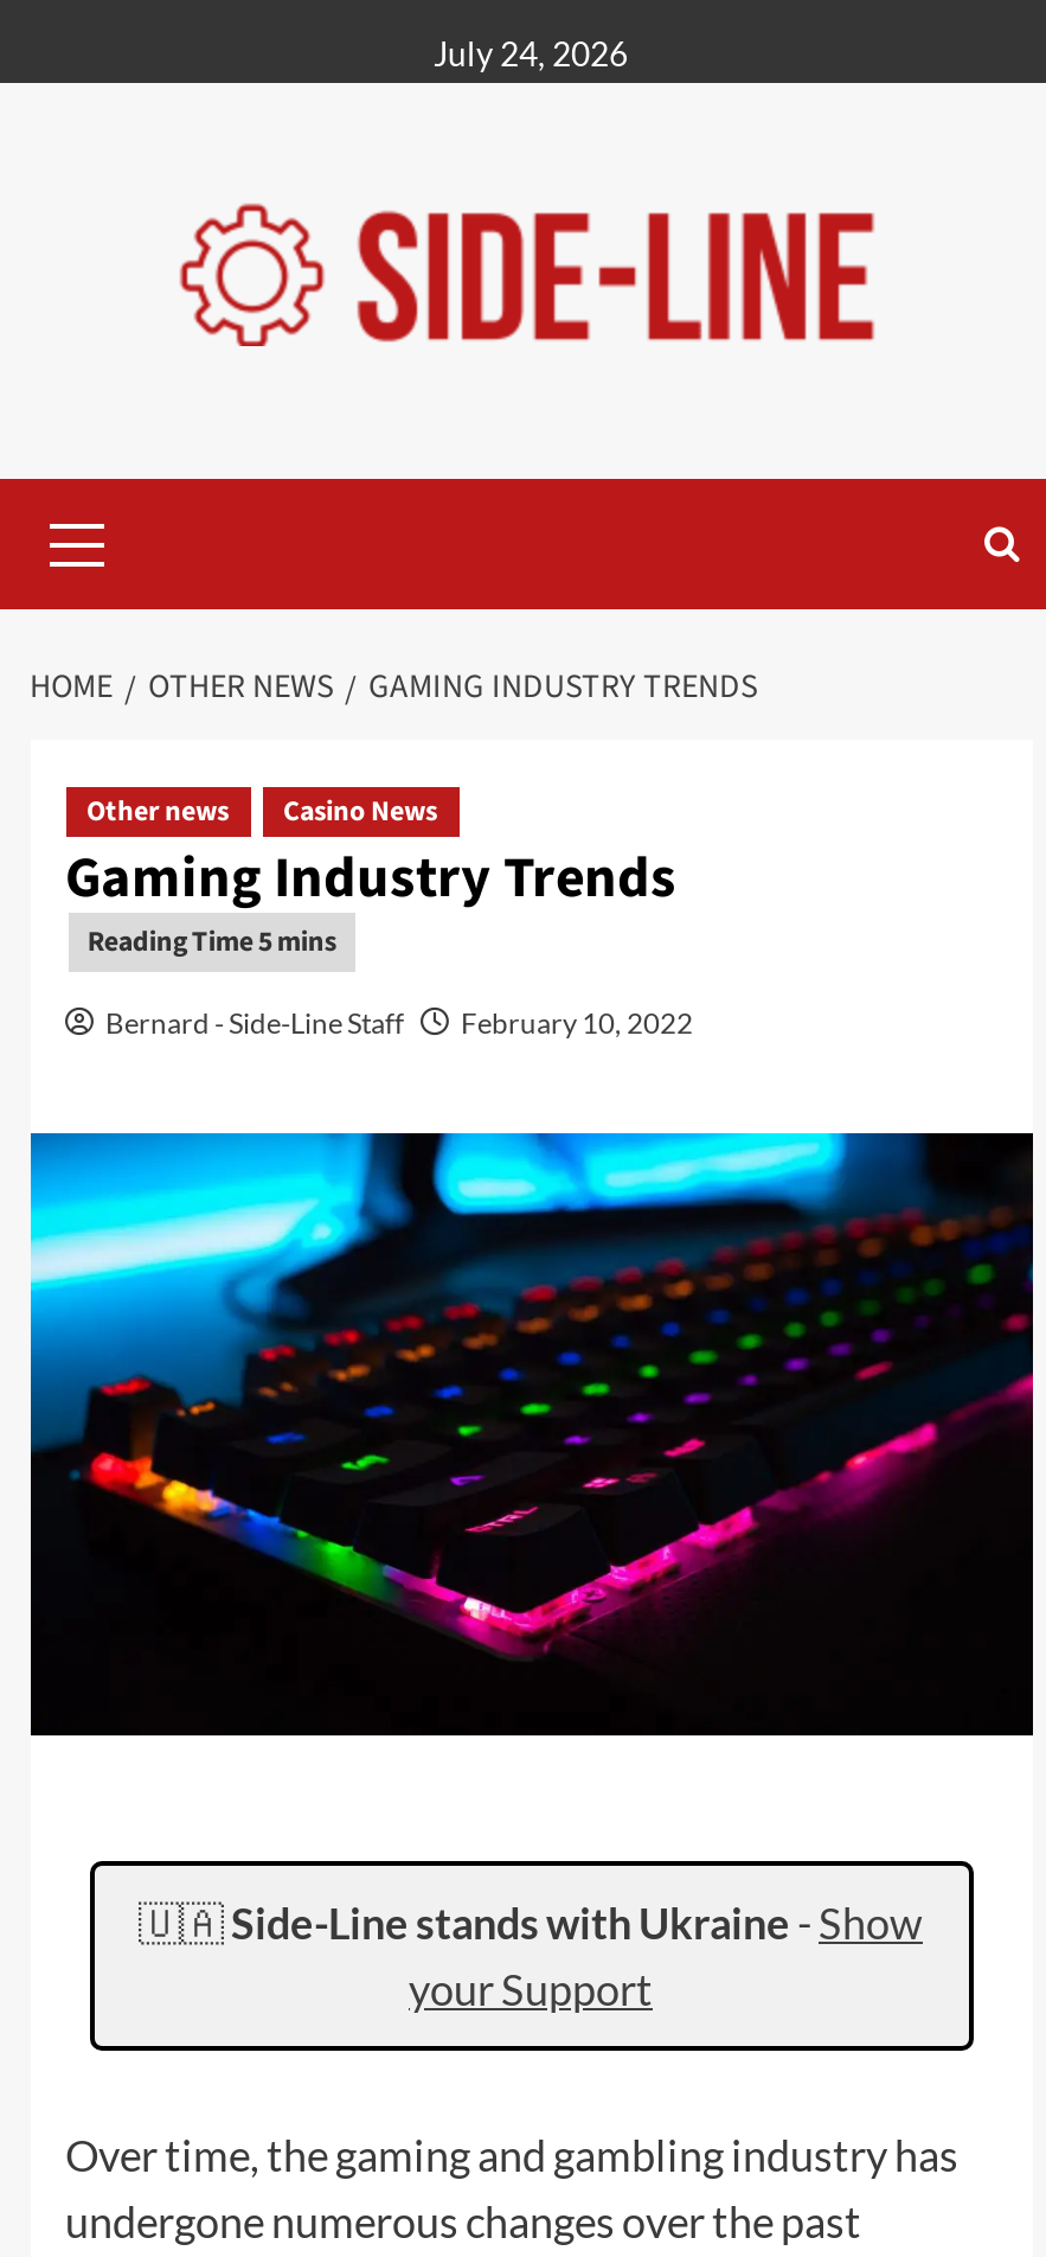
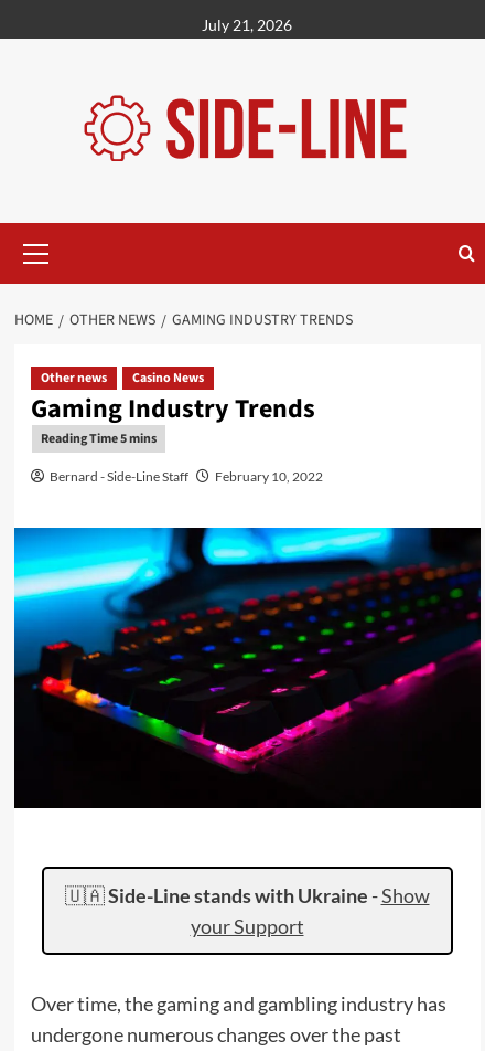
[434,33,628,73] July 24, 2026 -> [202,15,292,34] July 21, 2026

